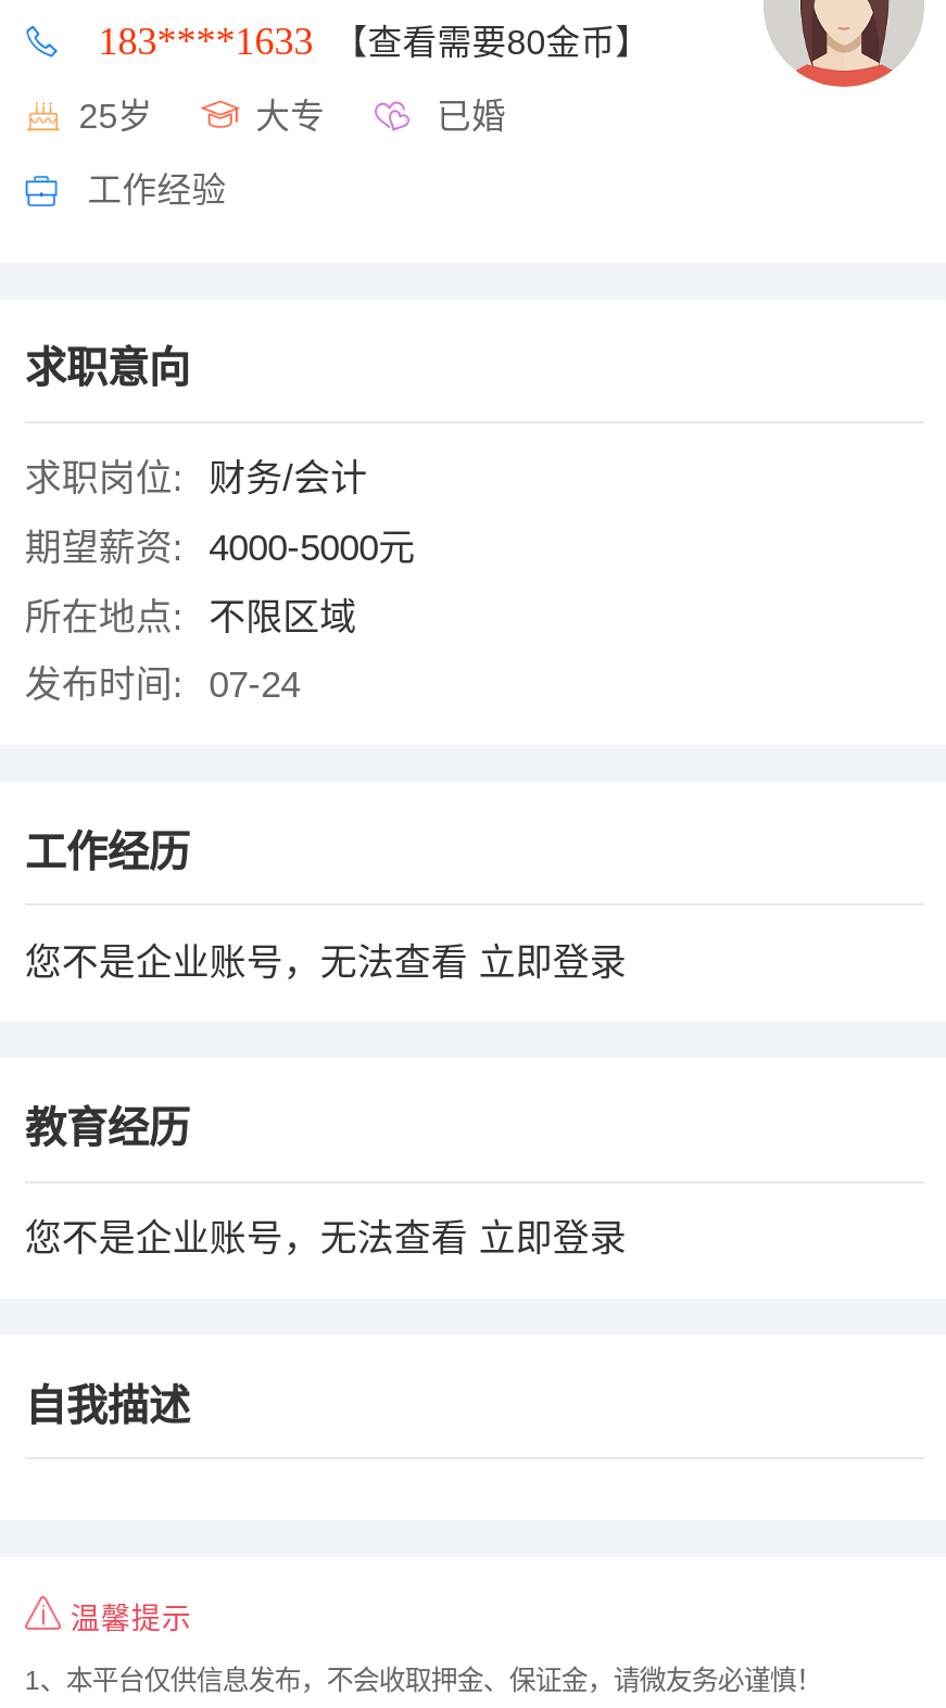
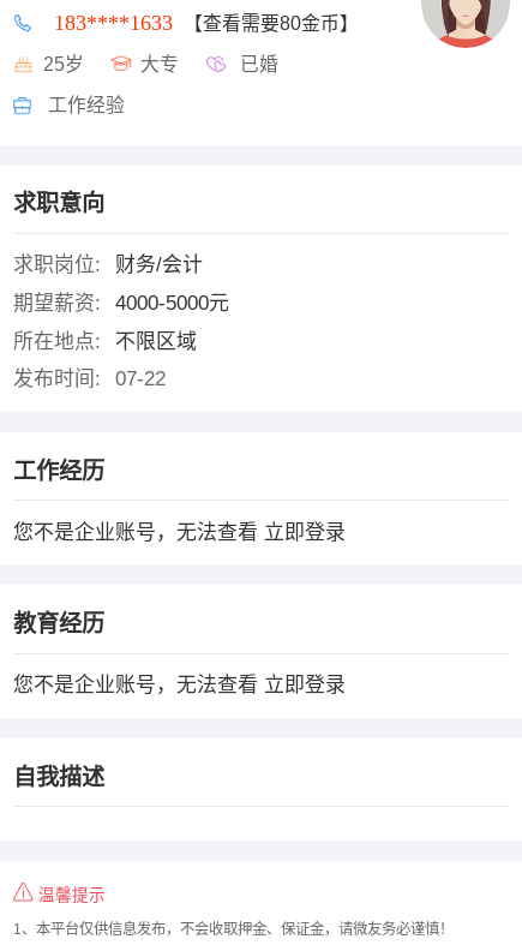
[25,665,300,706] 发布时间: 07-24 -> [13,368,165,391] 发布时间: 07-22

